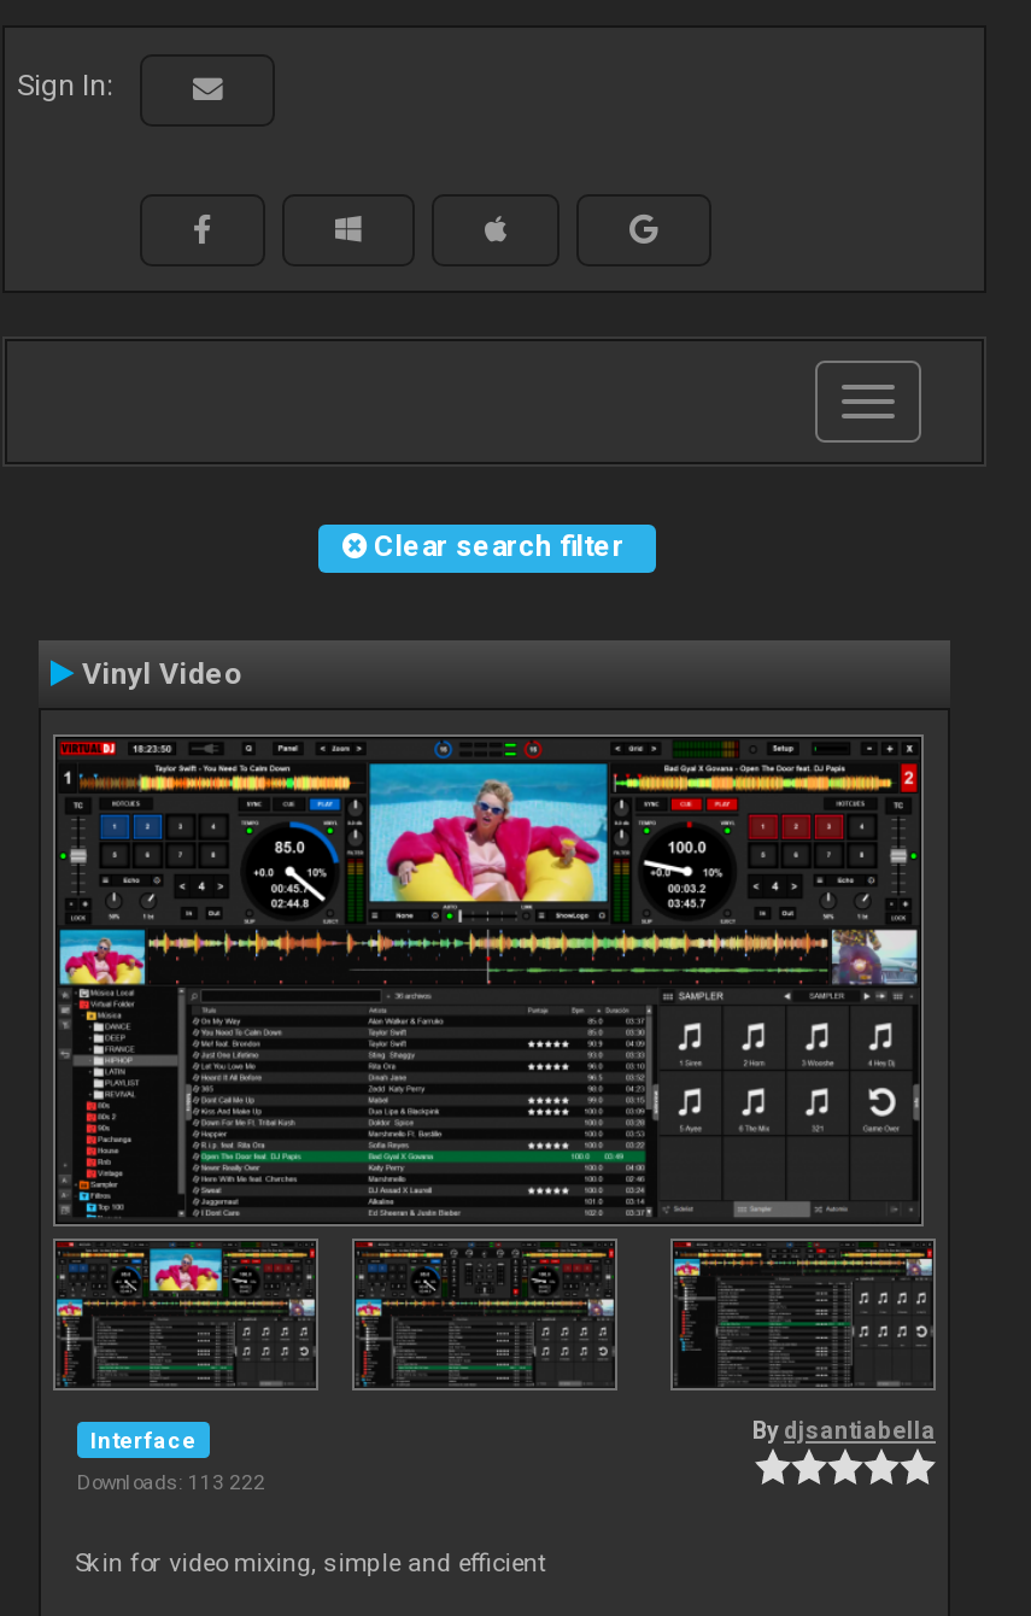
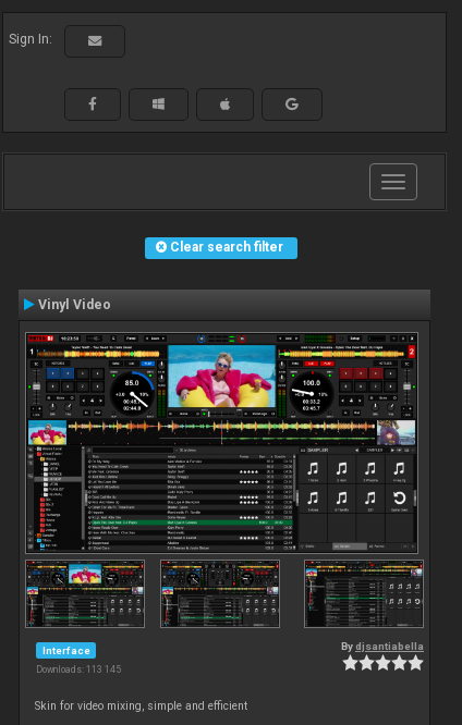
[77,1471,265,1495] Downloads: 113 222 -> [36,665,121,675] Downloads: 113 145

